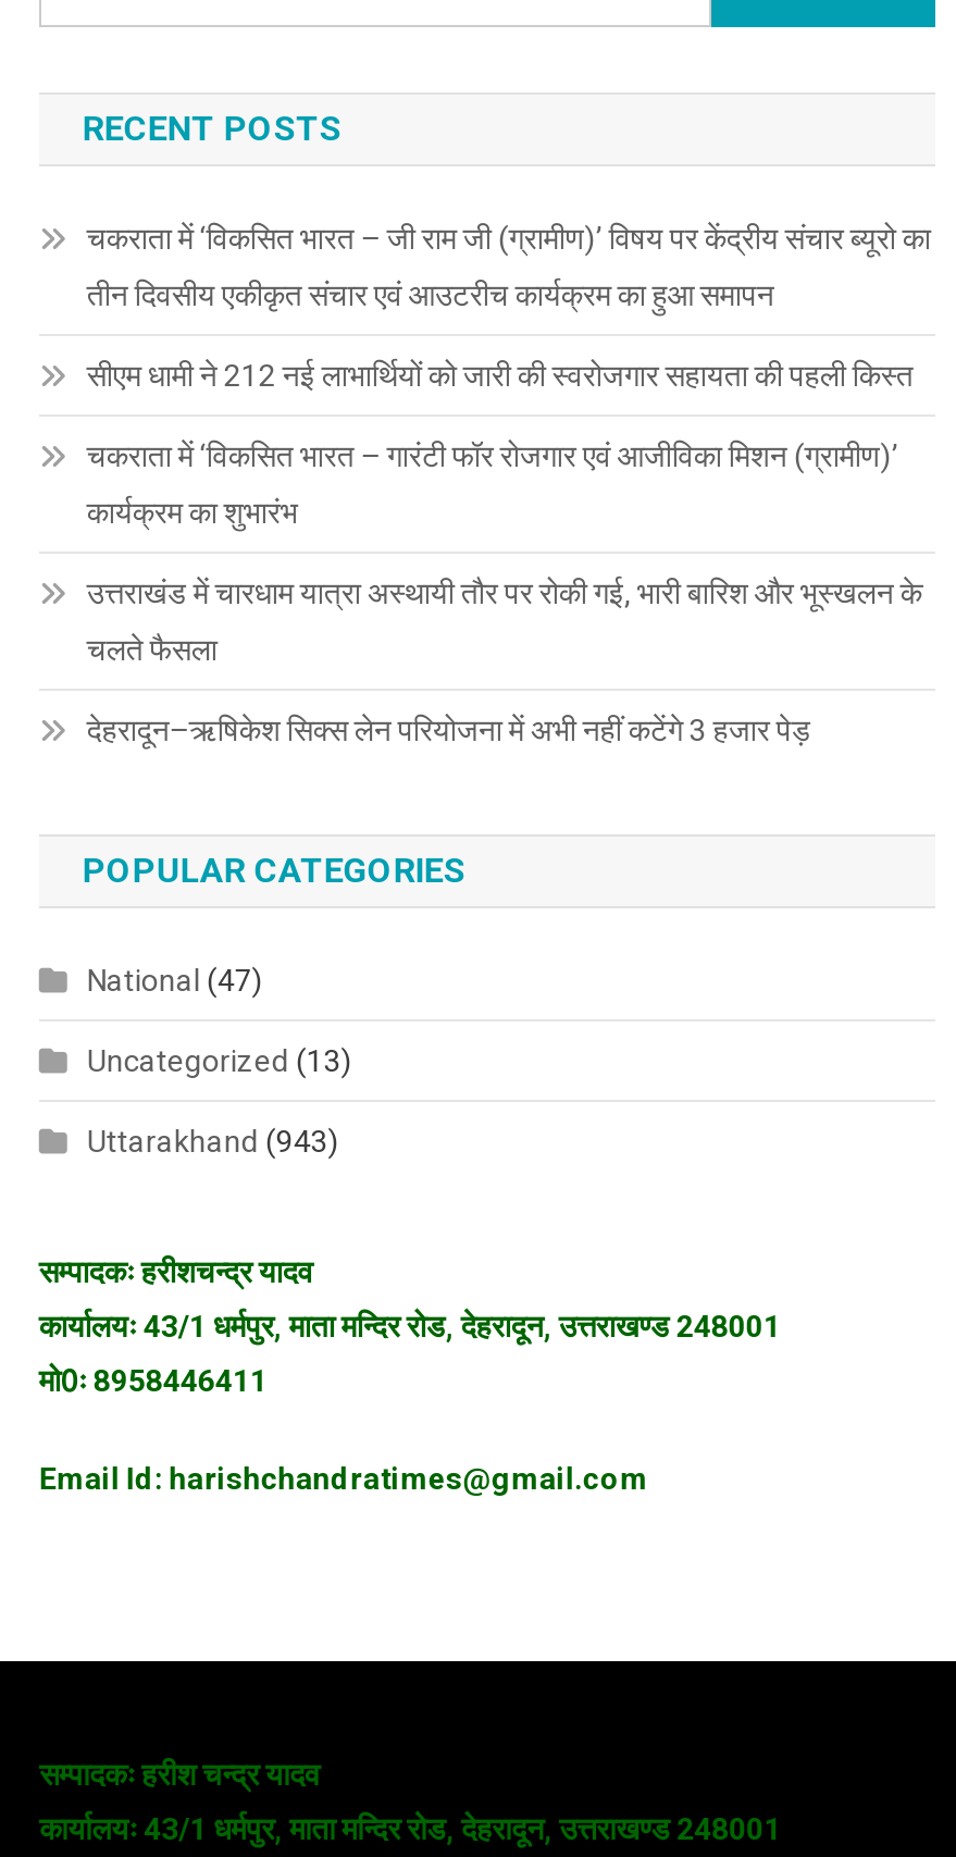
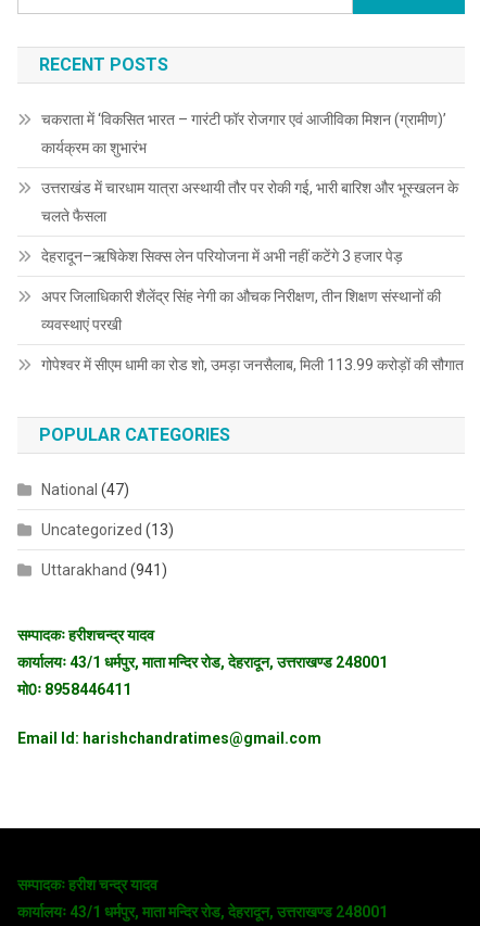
[87,221,931,393] चकराता में ‘विकसित भारत – जी राम जी (ग्रामीण)’ विषय पर केंद्रीय संचार ब्यूरो का | तीन दिवसीय एकीकृत संचार एवं आउटरीच कार्यक्रम का हुआ समापन | सीएम धामी ने 212 नई लाभार्थियों को जारी की स्वरोजगार सहायता की पहली किस्त -> none
moved [87,439,922,748] -> [41,111,458,265]: चकराता में ‘विकसित भारत – गारंटी फॉर रोजगार एवं आजीविका मिशन (ग्रामीण)’ | कार्यक्रम का शुभारंभ | उत्तराखंड में चारधाम यात्रा अस्थायी तौर पर रोकी गई, भारी बारिश और भूस्खलन के | चलते फैसला | देहरादून–ऋषिकेश सिक्स लेन परियोजना में अभी नहीं कटेंगे 3 हजार पेड़
none -> [41,287,464,373] अपर जिलाधिकारी शैलेंद्र सिंह नेगी का औचक निरीक्षण, तीन शिक्षण संस्थानों की | व्यवस्थाएं परखी | गोपेश्वर में सीएम धामी का रोड शो, उमड़ा जनसैलाब, मिली 113.99 करोड़ों की सौगात
[87,1124,339,1159] Uttarakhand (943) -> [41,561,167,578] Uttarakhand (941)

